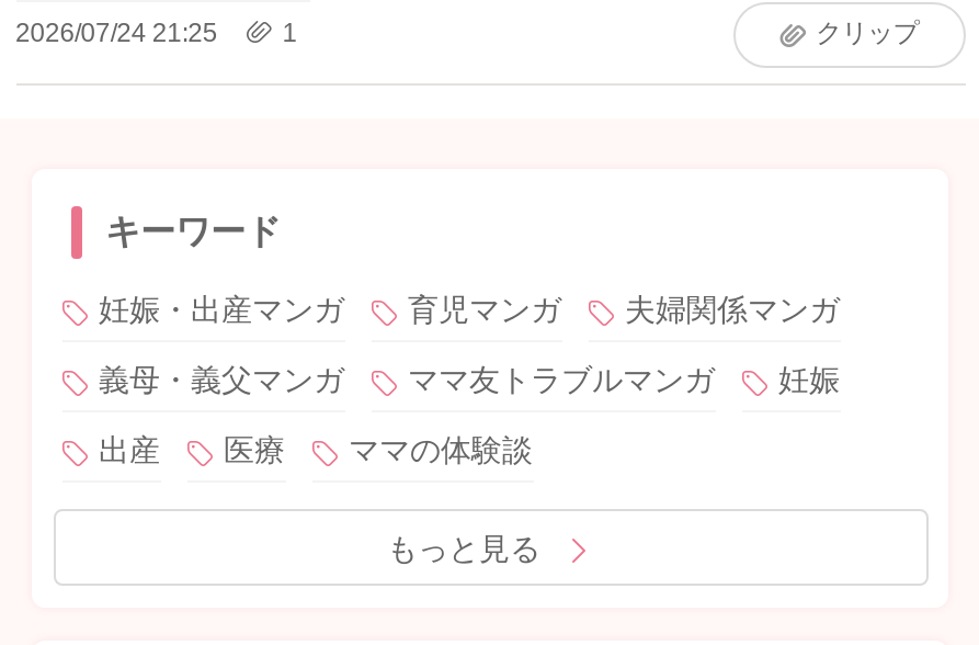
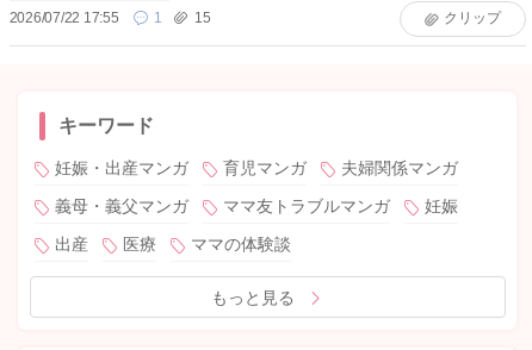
[15,18,218,48] 2026/07/24 21:25 -> [9,10,119,26] 2026/07/22 17:55
none -> [194,10,211,26] 15

